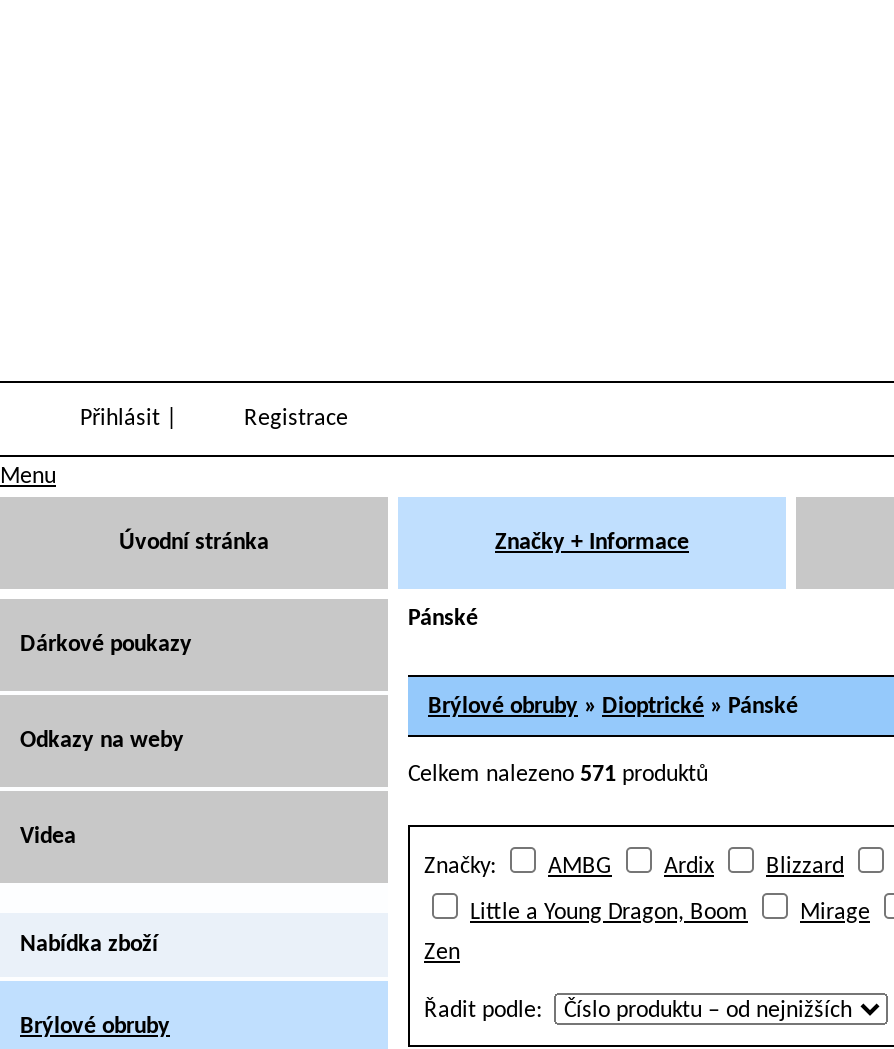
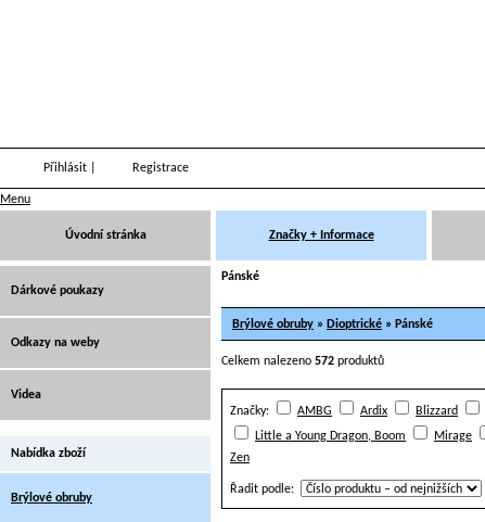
[408,763,708,787] Celkem nalezeno 571 produktů -> [221,355,384,368] Celkem nalezeno 572 produktů

